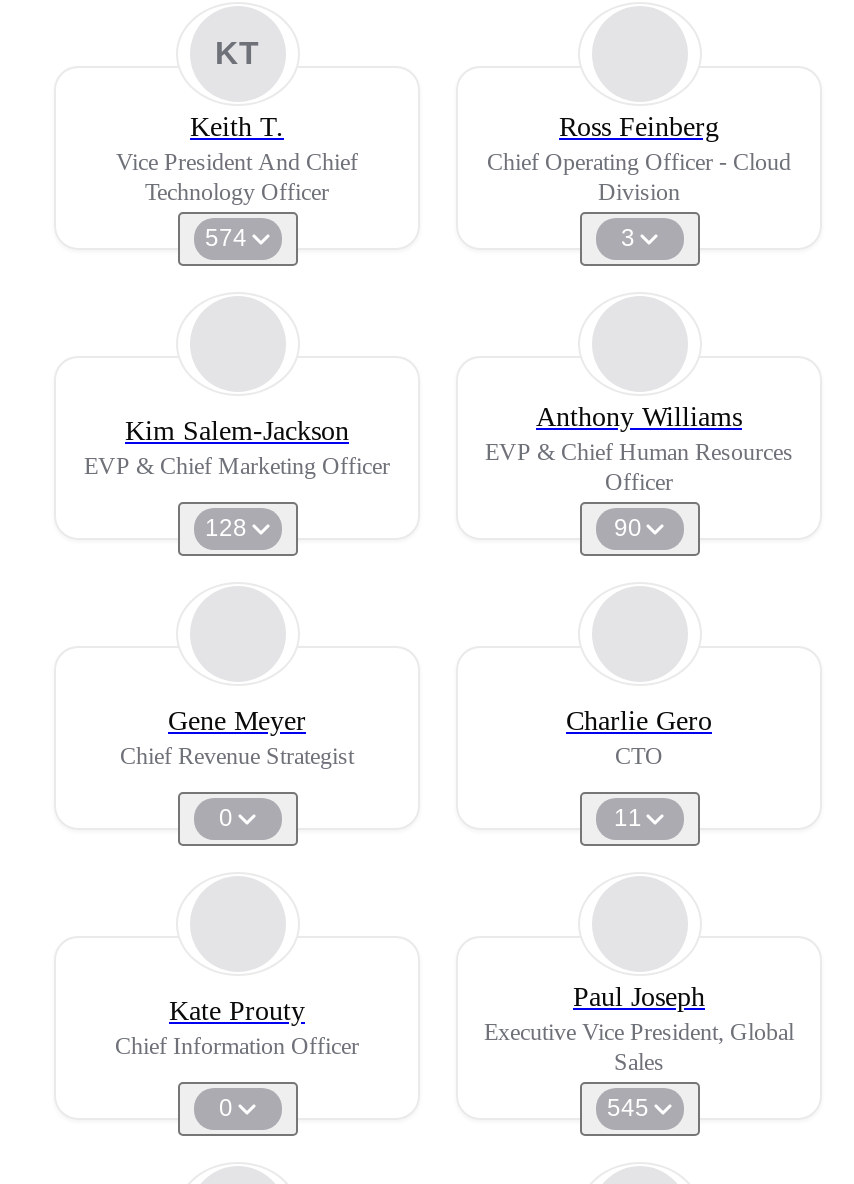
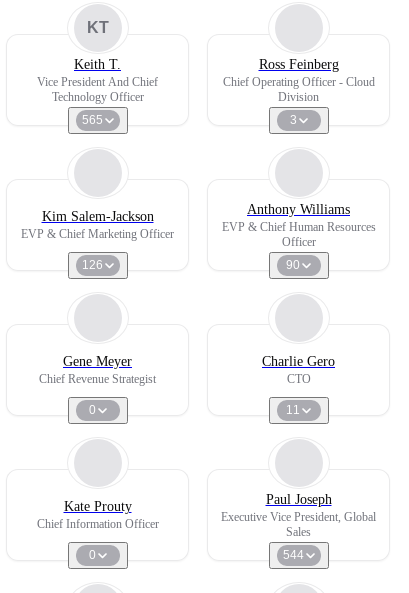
[205,224,247,252] 574 -> [81,113,102,127] 565
[205,514,247,542] 128 -> [81,258,102,272] 126
[607,1094,649,1122] 545 -> [282,548,303,562] 544

